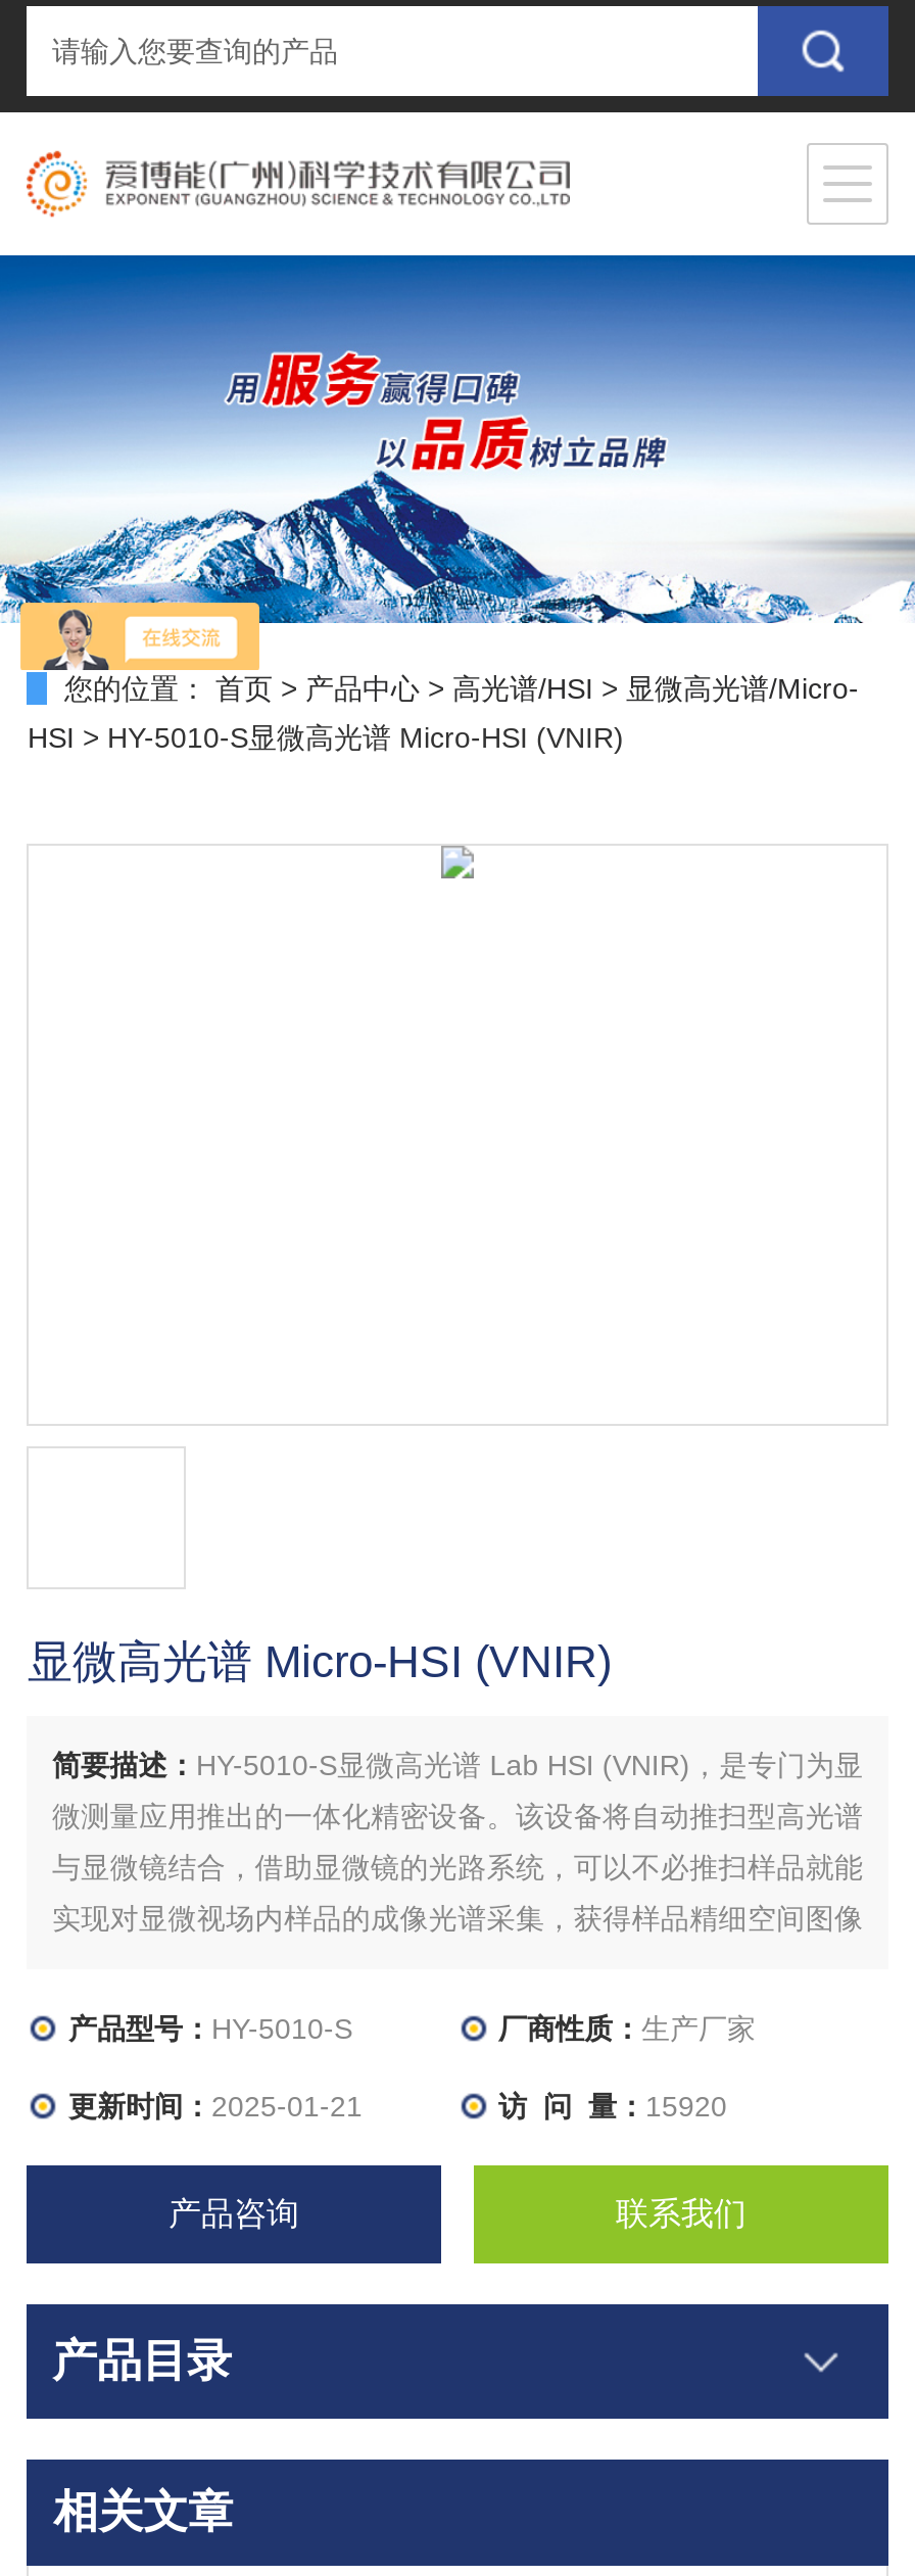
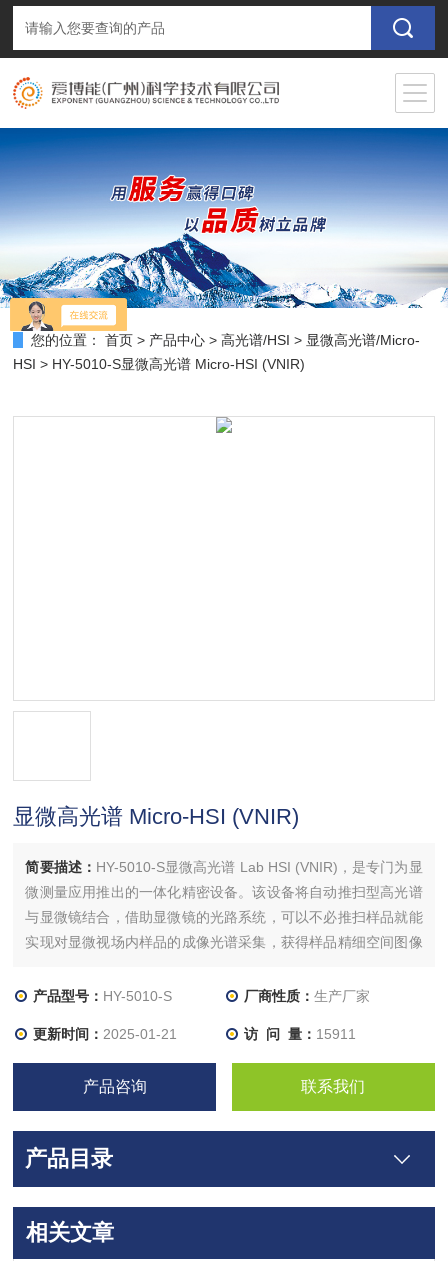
[498,2090,727,2122] 访 问 量：15920 -> [244,1026,356,1042] 访 问 量：15911

